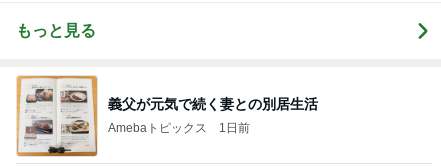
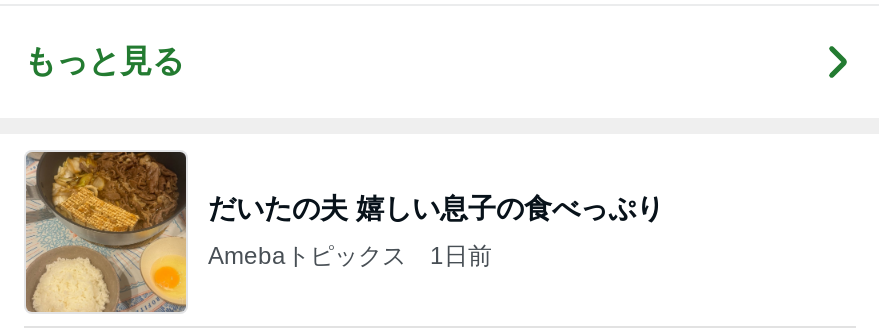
[16,75,318,157] [image] | 義父が元気で続く妻との別居生活 -> [24,150,664,314] [image] | だいたの夫 嬉しい息子の食べっぷり

